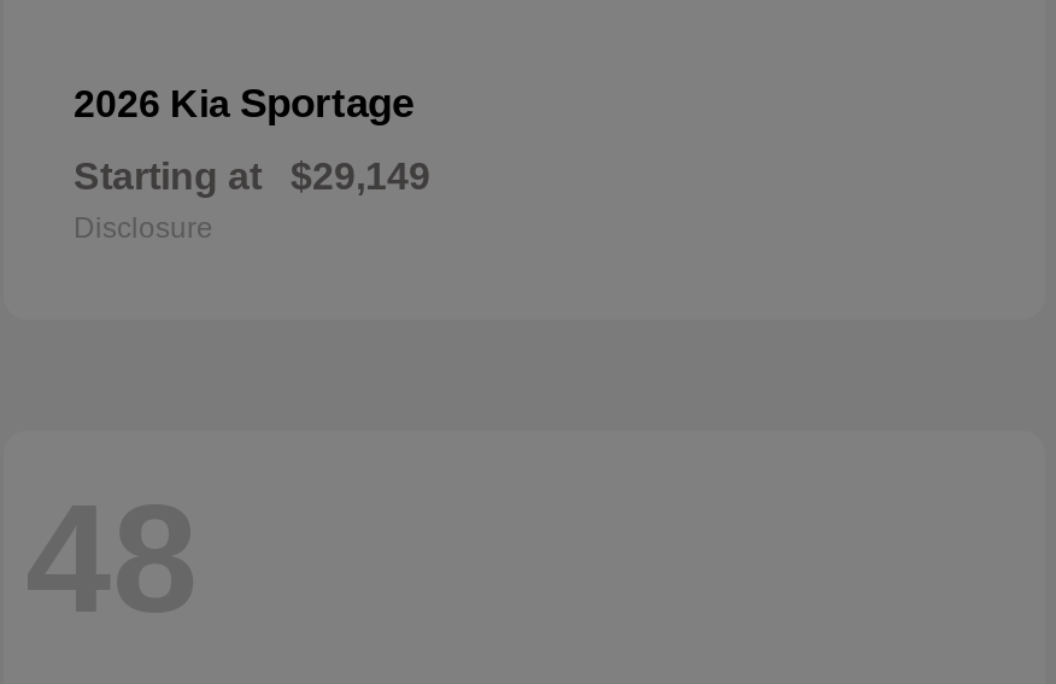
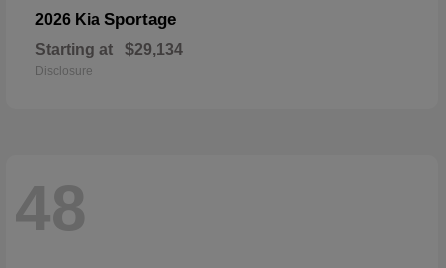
[74,154,430,195] Starting at $29,149 -> [35,41,183,58] Starting at $29,134

